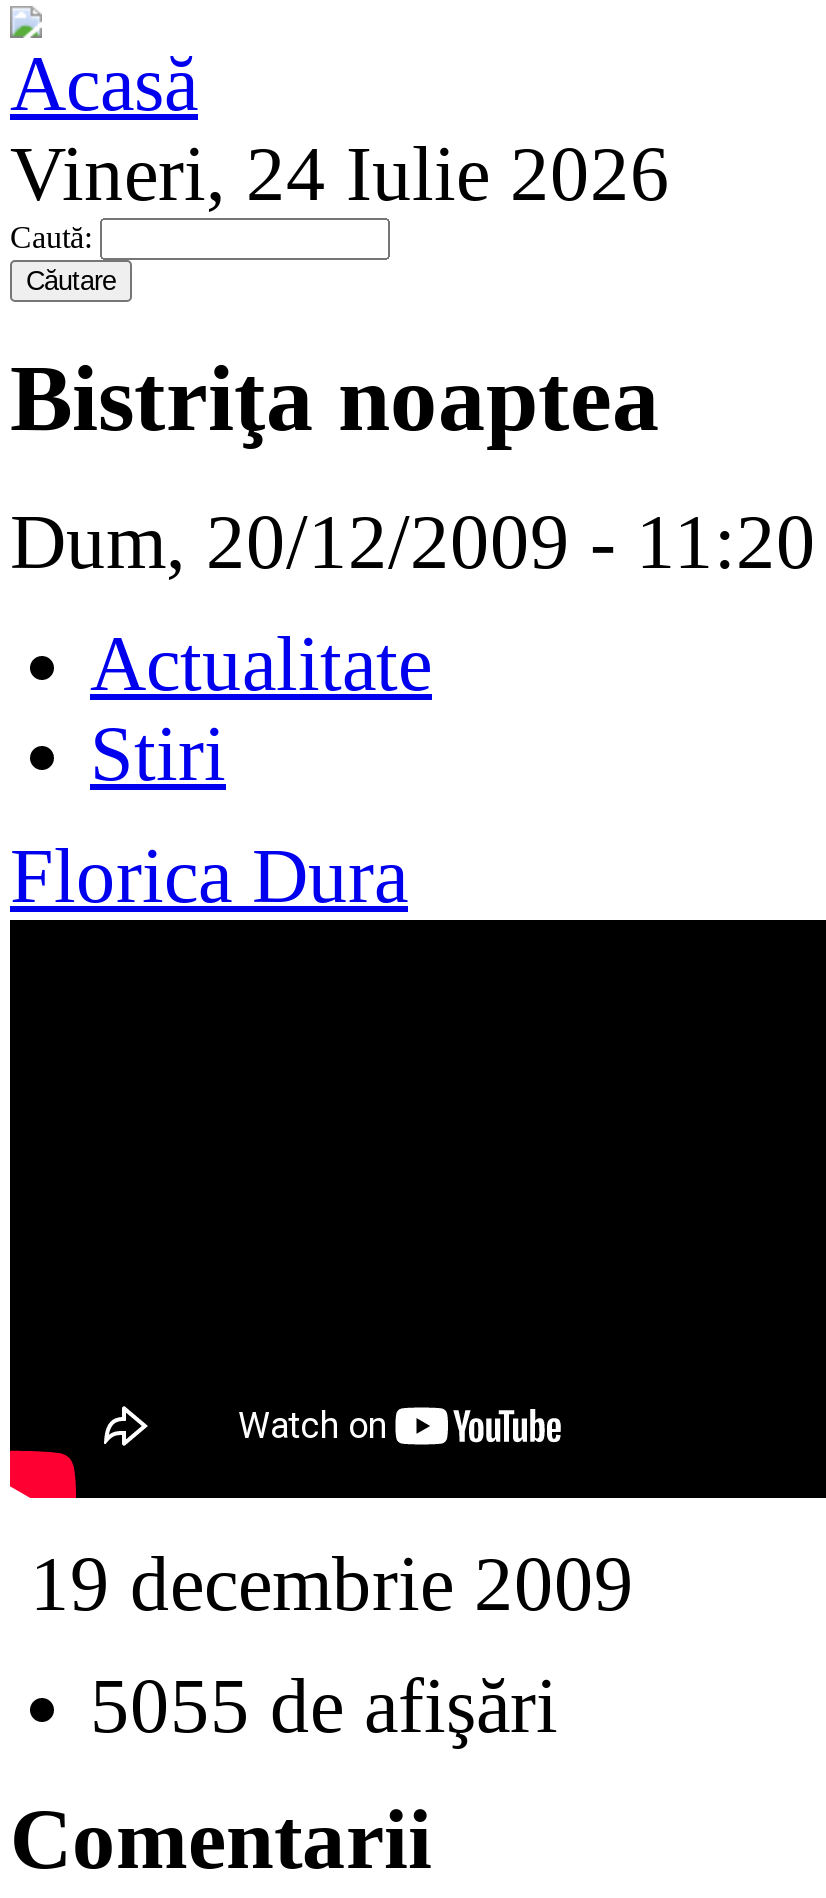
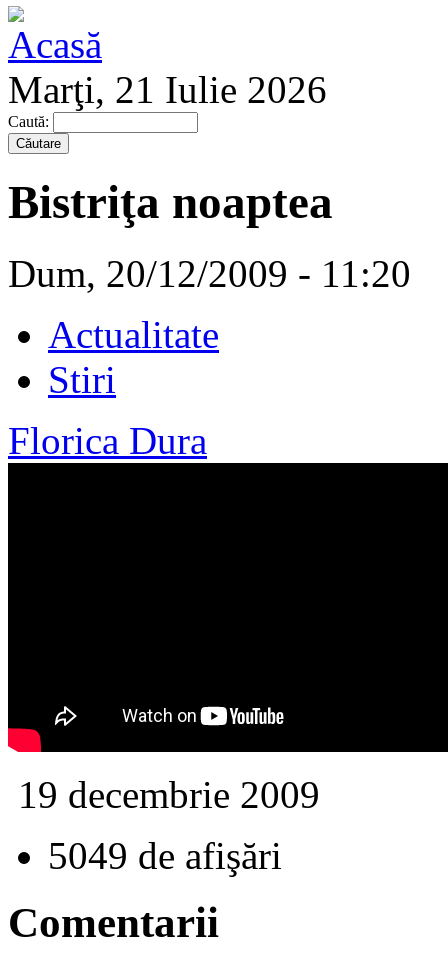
[10,130,670,216] Vineri, 24 Iulie 2026 -> [8,68,327,111] Marţi, 21 Iulie 2026
[90,1662,558,1748] 5055 de afişări -> [48,834,282,877] 5049 de afişări

